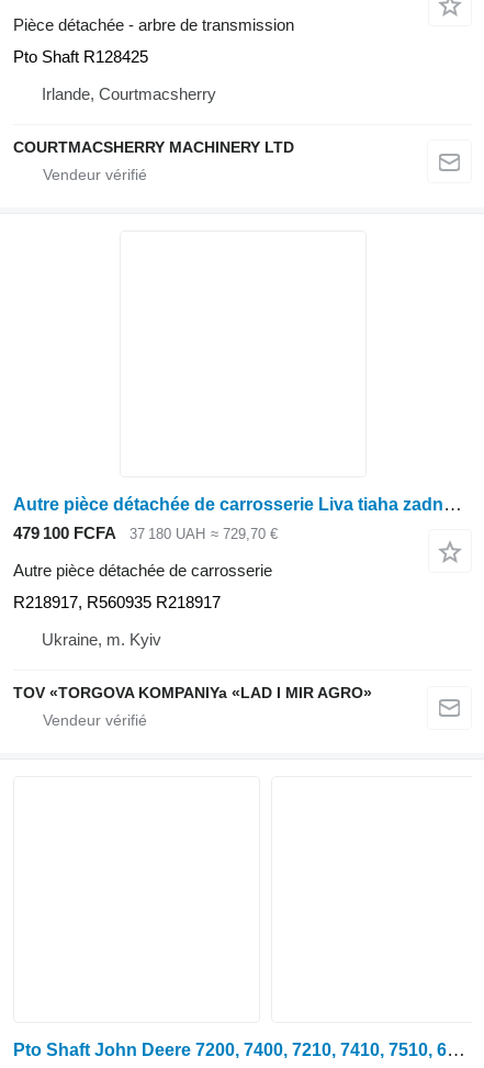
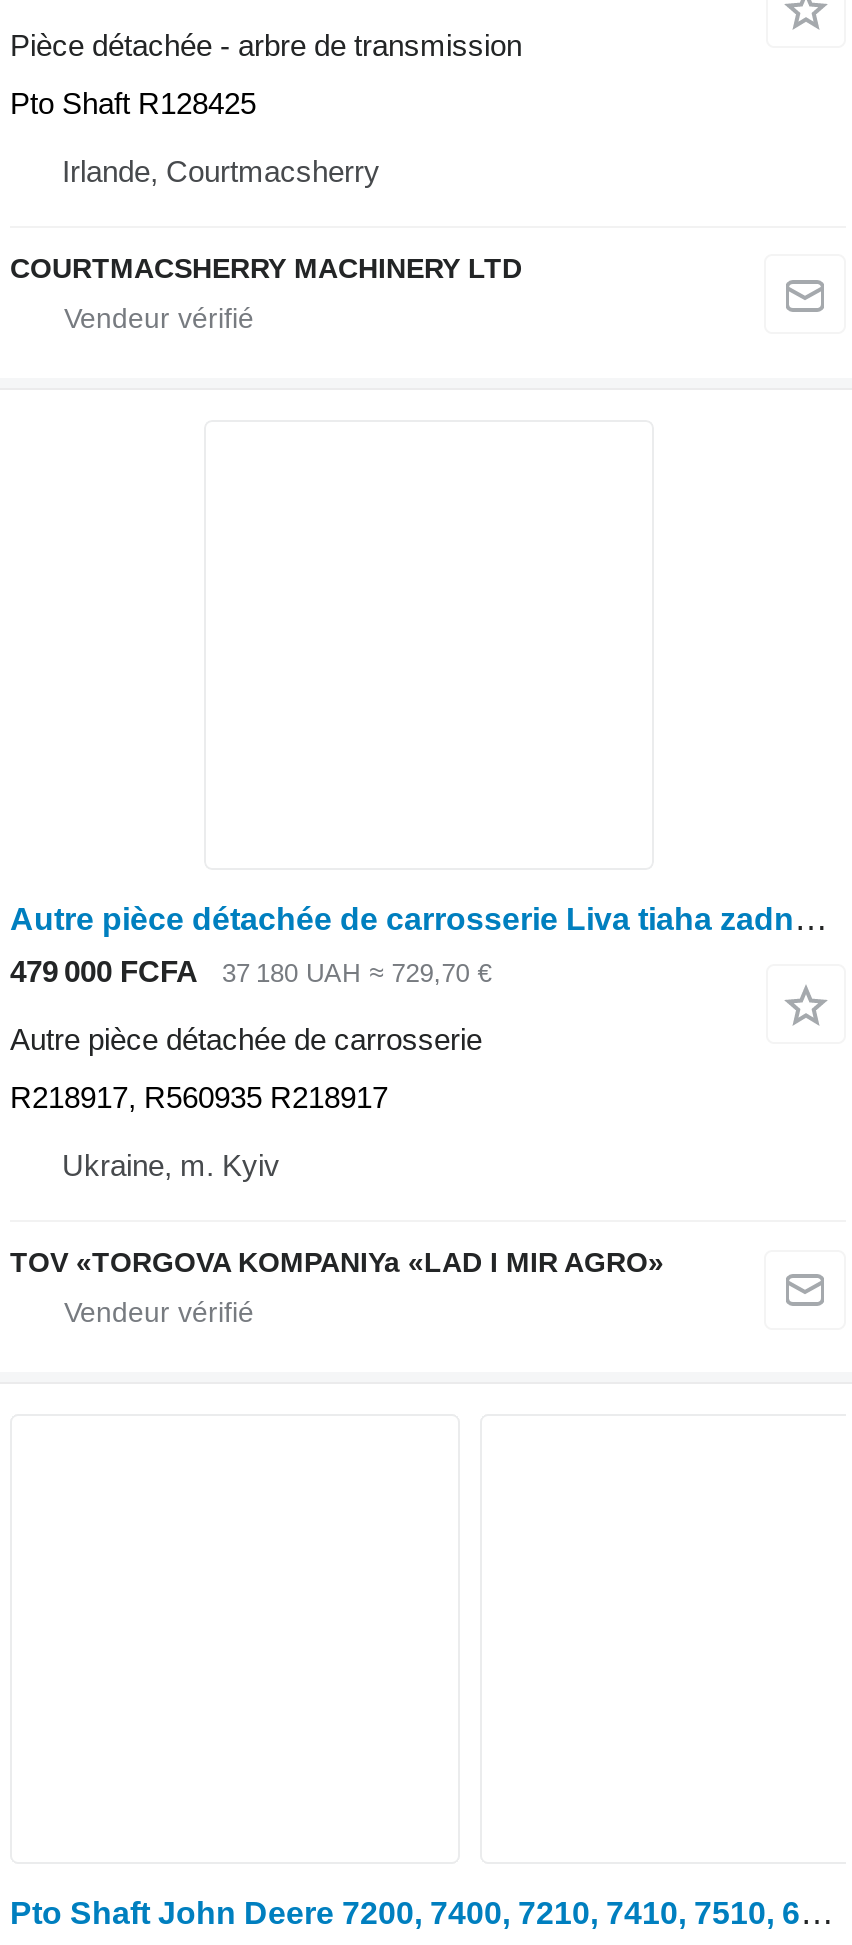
[13,523,116,542] 479 100 FCFA -> [10,953,198,987] 479 000 FCFA

